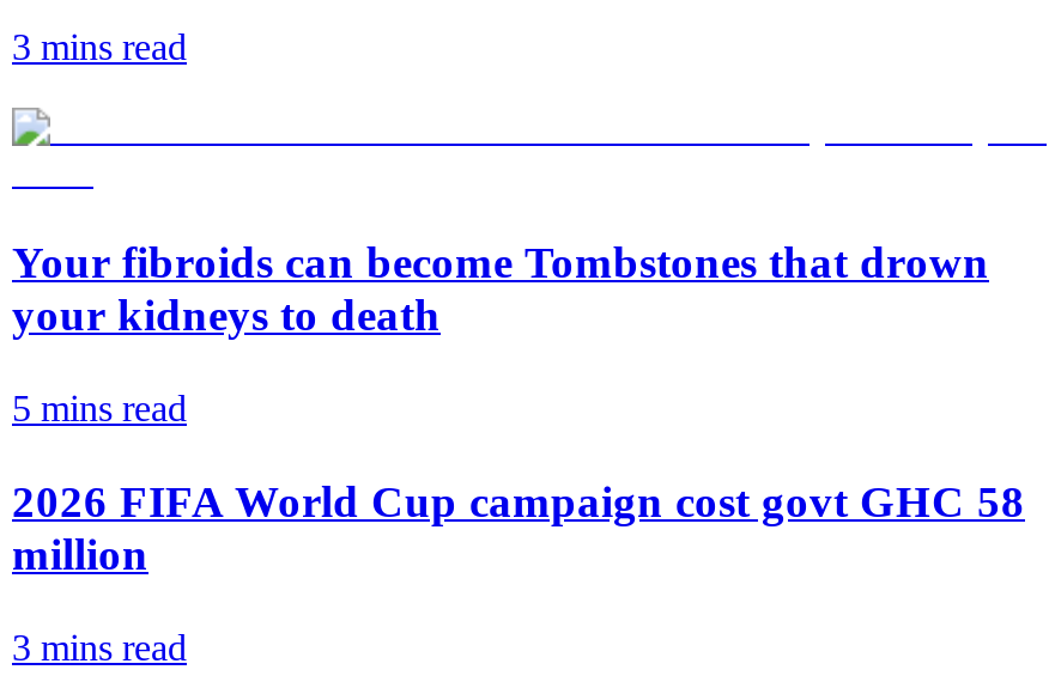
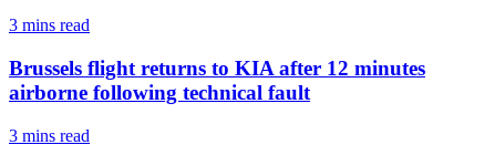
[12,238,1025,579] Your fibroids can become Tombstones that drown | your kidneys to death | 5 mins read | 2026 FIFA World Cup campaign cost govt GHC 58 | million -> [9,56,425,104] Brussels flight returns to KIA after 12 minutes | airborne following technical fault

